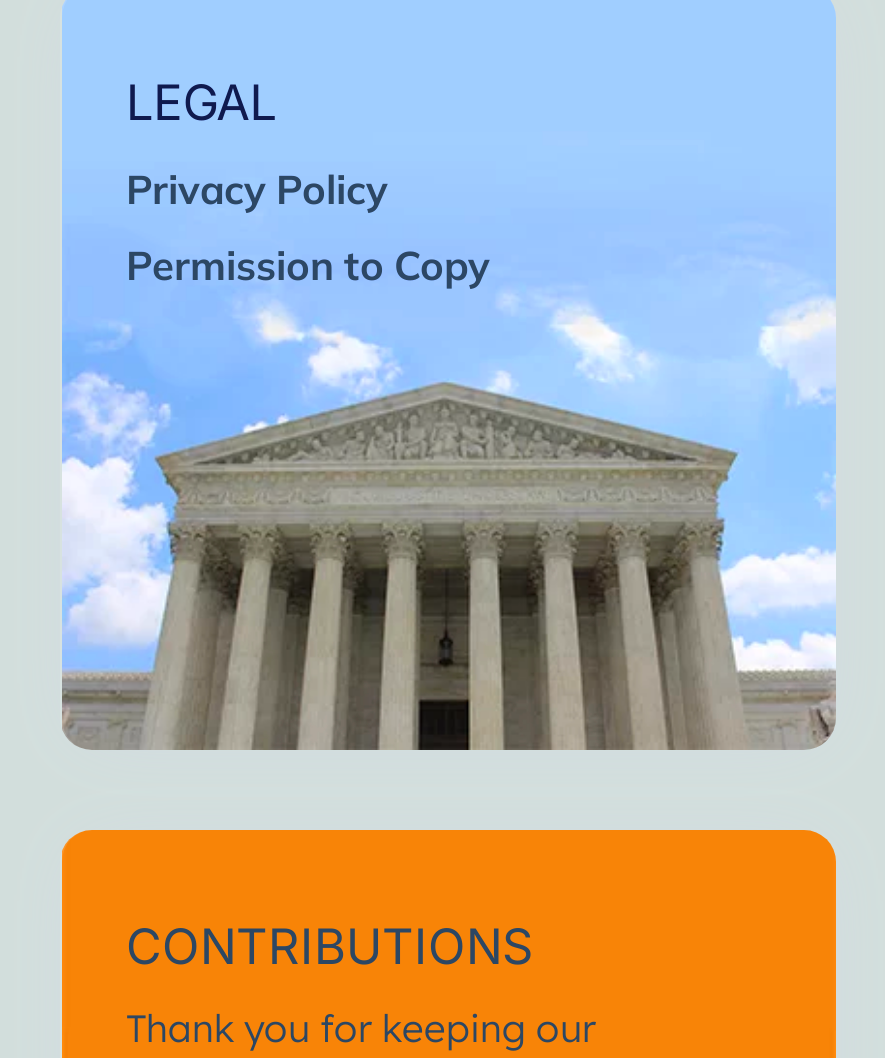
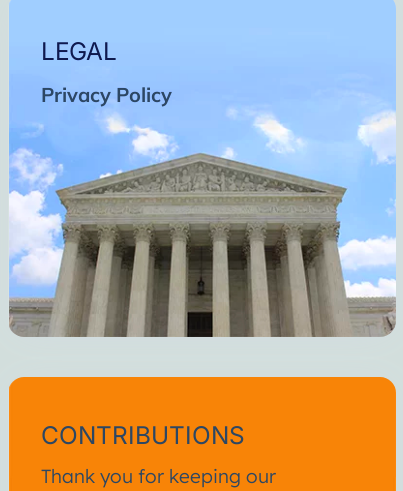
[126,239,490,289] Permission to Copy -> none

